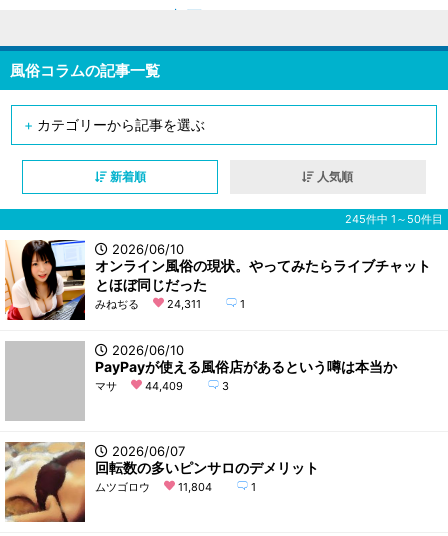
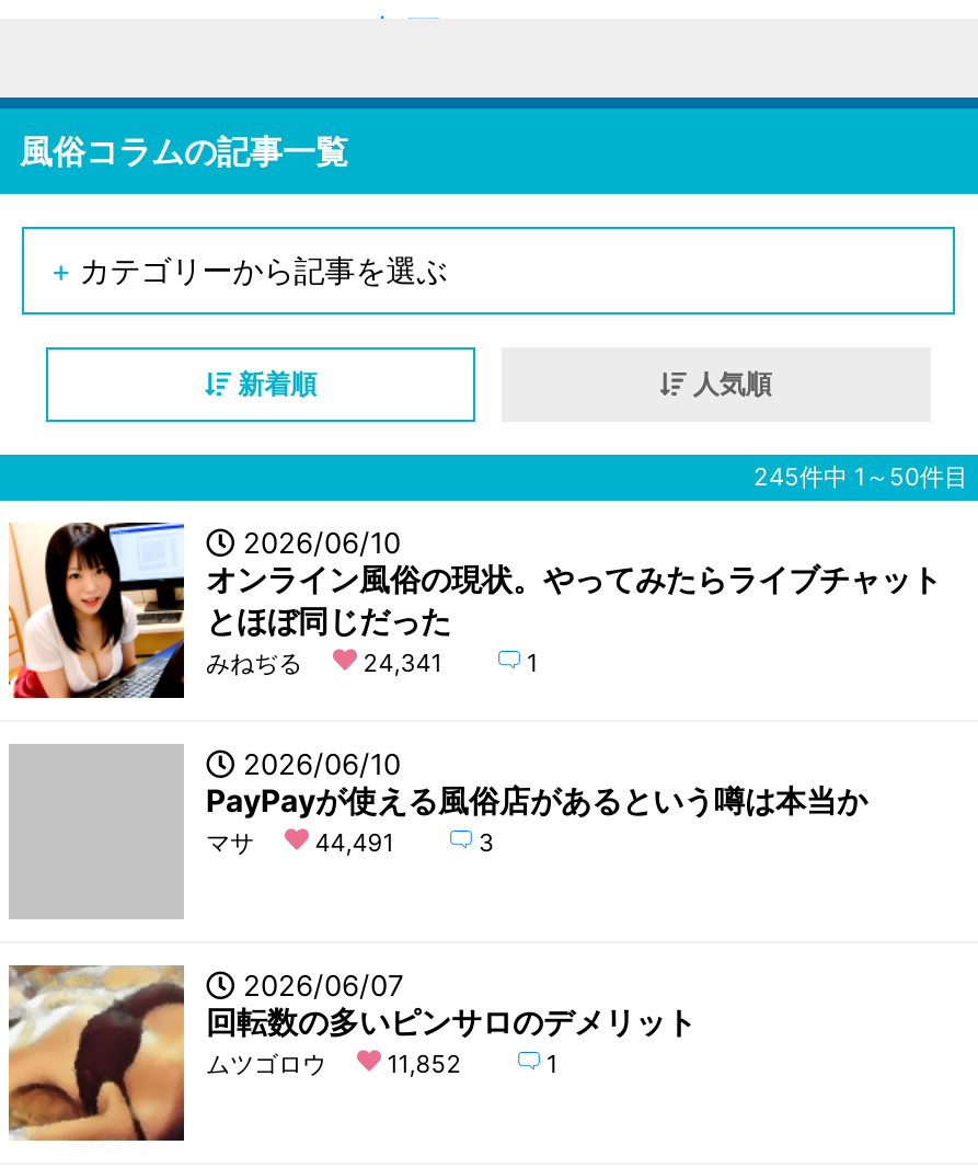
[95,297,201,311] みねぢる 24,311 -> [206,648,442,678] みねぢる 24,341
[145,379,183,393] 44,409 -> [315,827,394,858] 44,491
[95,480,212,494] ムツゴロウ 11,804 -> [206,1049,462,1079] ムツゴロウ 11,852

